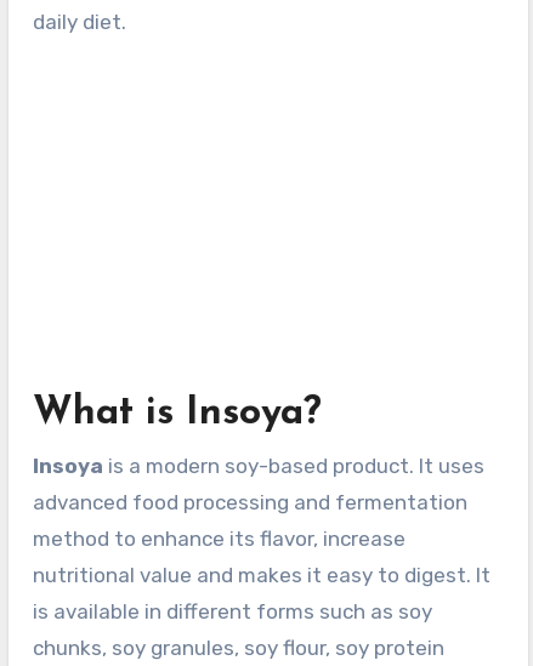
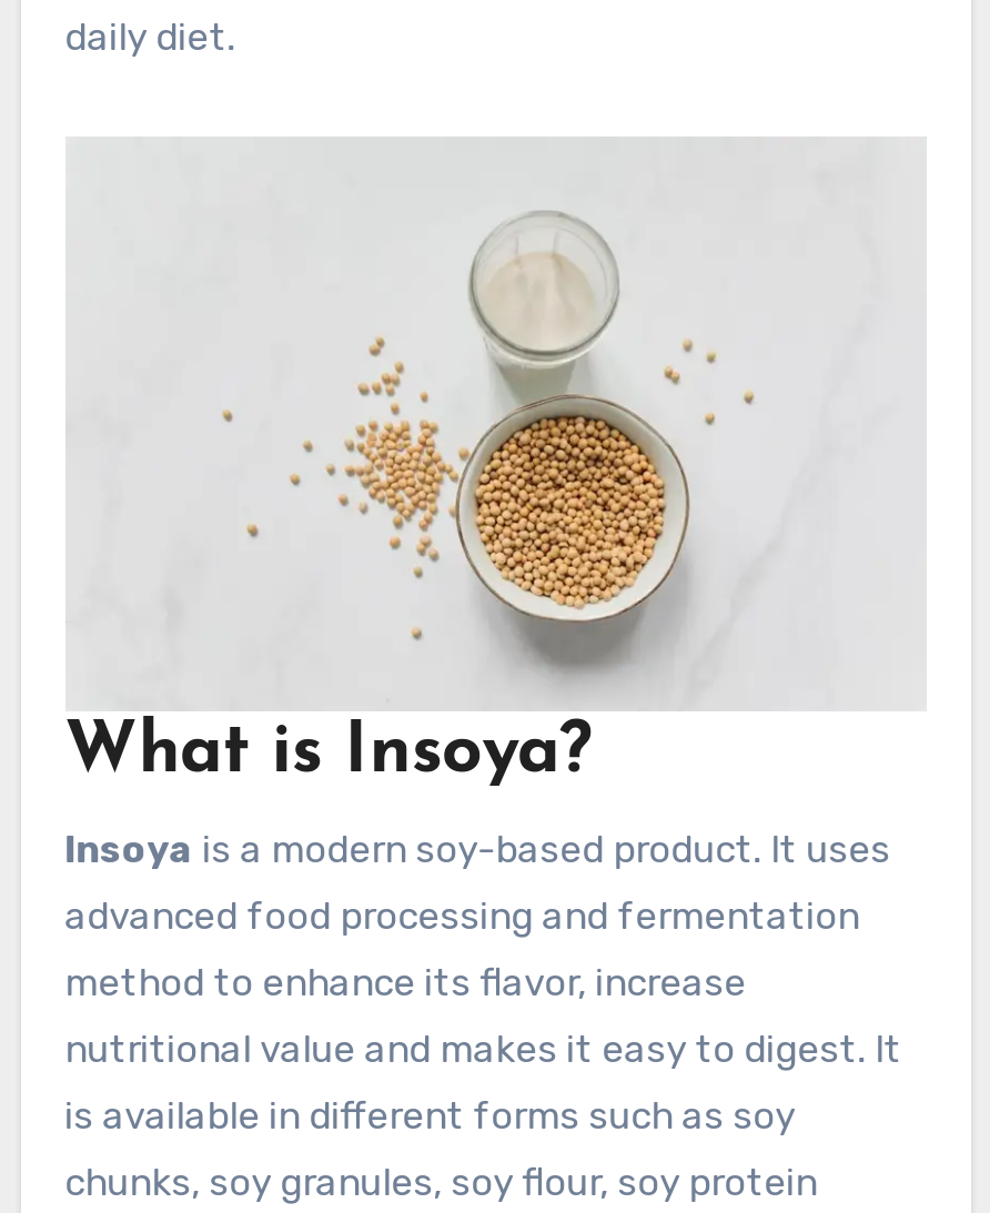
none -> [65,137,925,711] [image]

